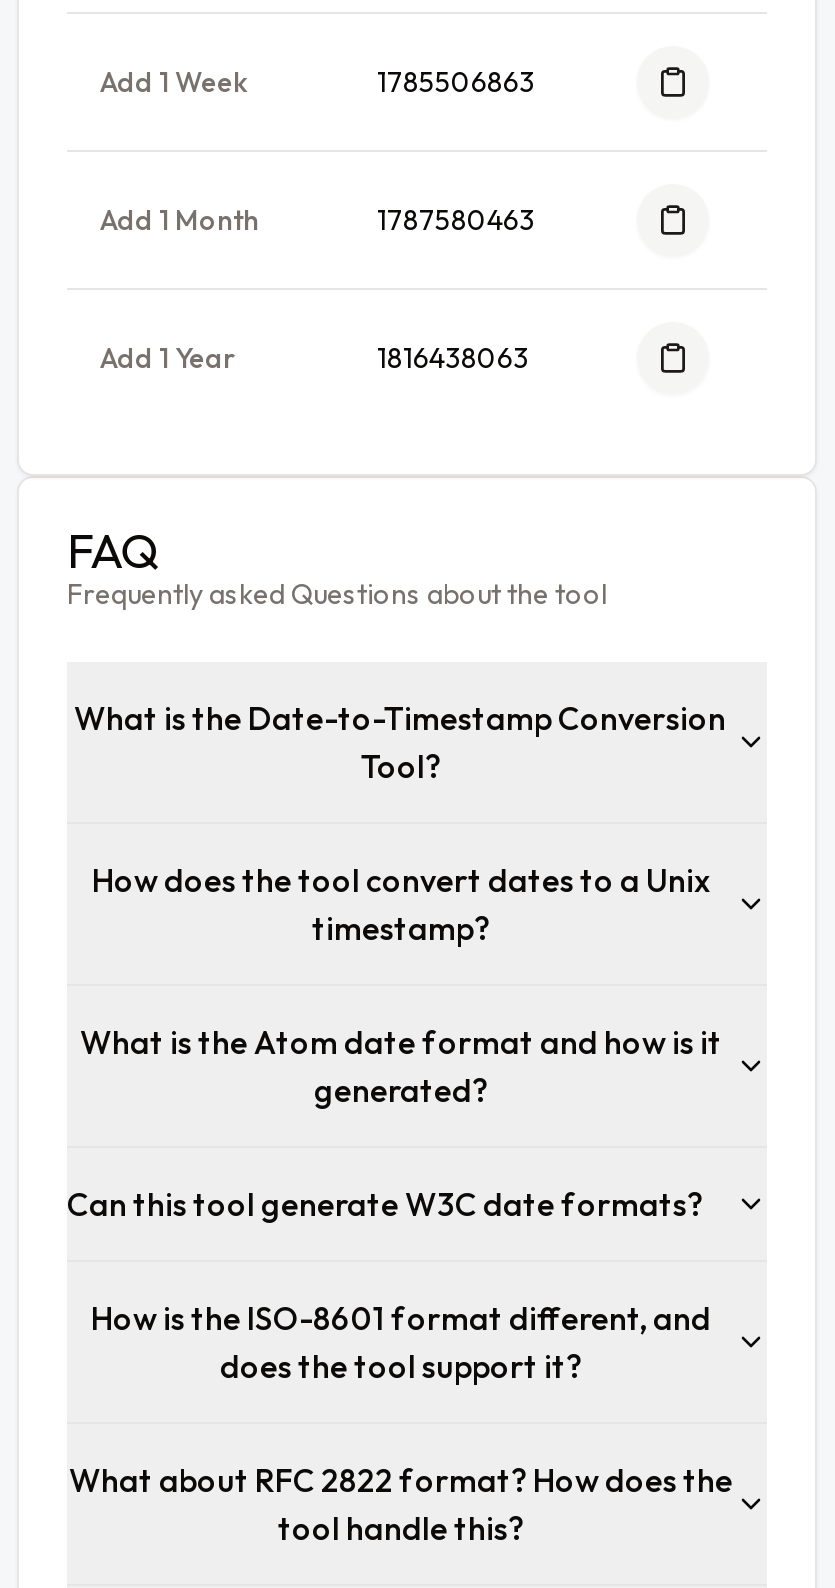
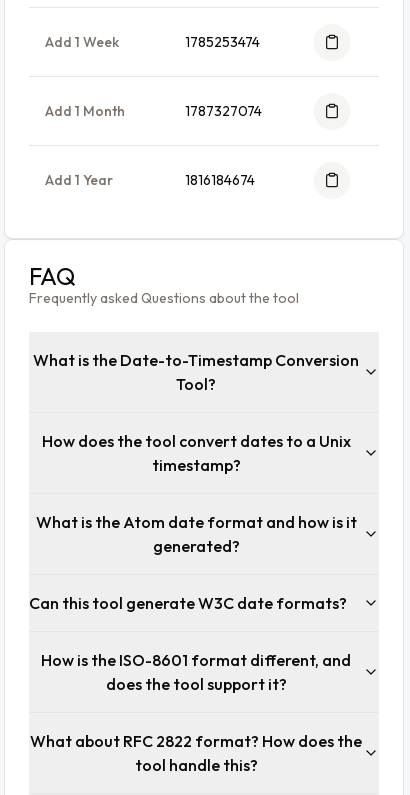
[377,64,535,100] 1785506863 -> [185,33,260,51] 1785253474
[377,202,535,238] 1787580463 -> [185,102,262,120] 1787327074
[377,340,529,376] 1816438063 -> [185,171,255,189] 1816184674

